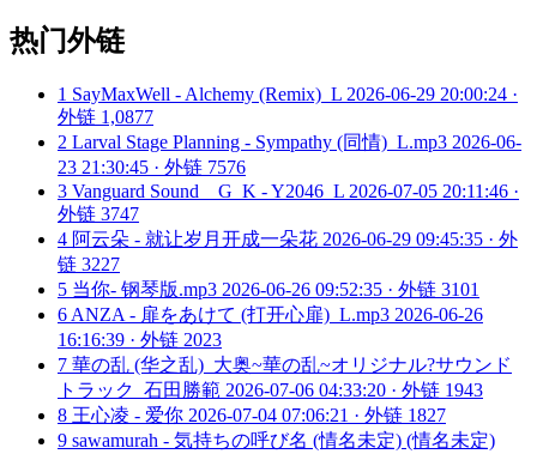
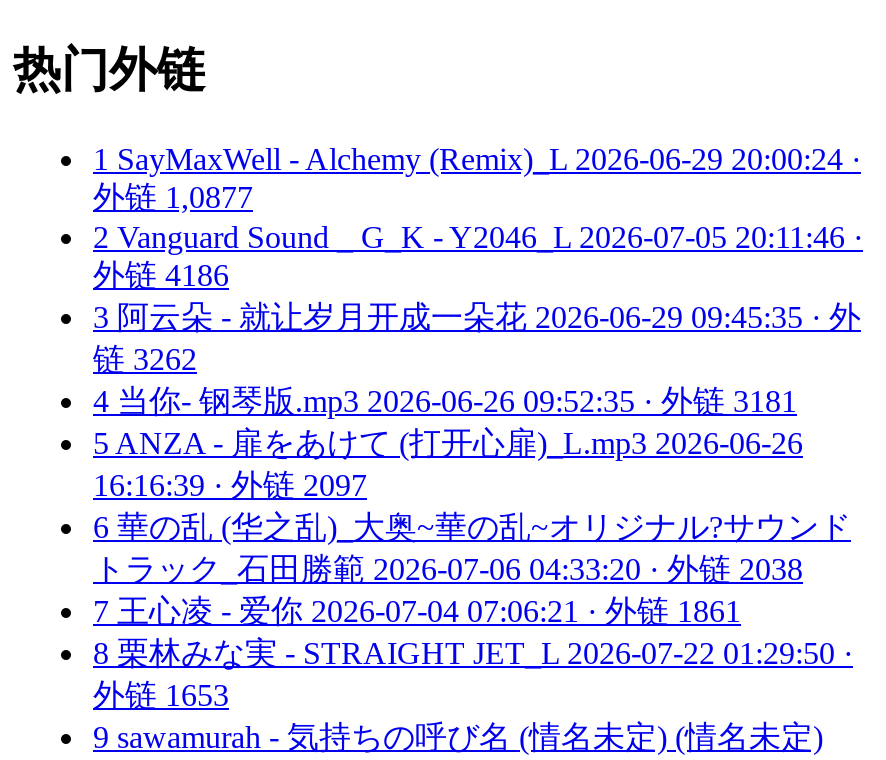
[58,131,521,425] 2 Larval Stage Planning - Sympathy (同情)_L.mp3 2026-06- | 23 21:30:45 · 外链 7576 | 3 Vanguard Sound _ G_K - Y2046_L 2026-07-05 20:11:46 · | 外链 3747 | 4 阿云朵 - 就让岁月开成一朵花 2026-06-29 09:45:35 · 外 | 链 3227 | 5 当你- 钢琴版.mp3 2026-06-26 09:52:35 · 外链 3101 | 6 ANZA - 扉をあけて (打开心扉)_L.mp3 2026-06-26 | 16:16:39 · 外链 2023 | 7 華の乱 (华之乱)_大奥~華の乱~オリジナル?サウンド | トラック_石田勝範 2026-07-06 04:33:20 · 外链 1943 | 8 王心凌 - 爱你 2026-07-04 07:06:21 · 外链 1827 -> [93,219,863,711] 2 Vanguard Sound _ G_K - Y2046_L 2026-07-05 20:11:46 · | 外链 4186 | 3 阿云朵 - 就让岁月开成一朵花 2026-06-29 09:45:35 · 外 | 链 3262 | 4 当你- 钢琴版.mp3 2026-06-26 09:52:35 · 外链 3181 | 5 ANZA - 扉をあけて (打开心扉)_L.mp3 2026-06-26 | 16:16:39 · 外链 2097 | 6 華の乱 (华之乱)_大奥~華の乱~オリジナル?サウンド | トラック_石田勝範 2026-07-06 04:33:20 · 外链 2038 | 7 王心凌 - 爱你 2026-07-04 07:06:21 · 外链 1861 | 8 栗林みな実 - STRAIGHT JET_L 2026-07-22 01:29:50 · | 外链 1653

